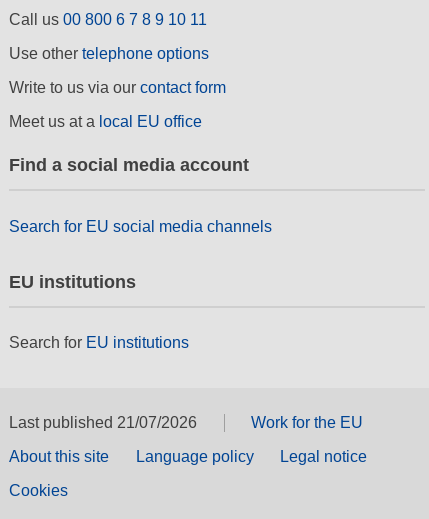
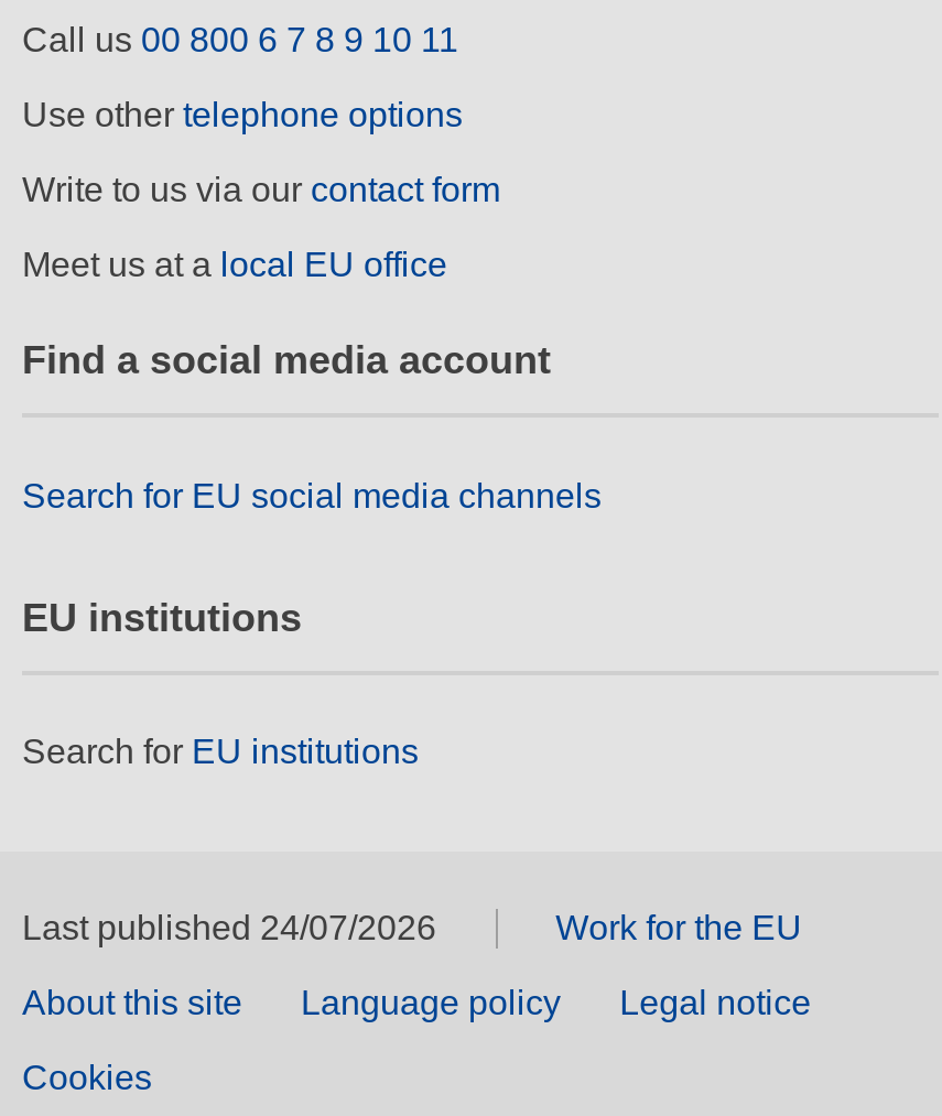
[9,414,197,431] Last published 21/07/2026 -> [22,910,436,947] Last published 24/07/2026

